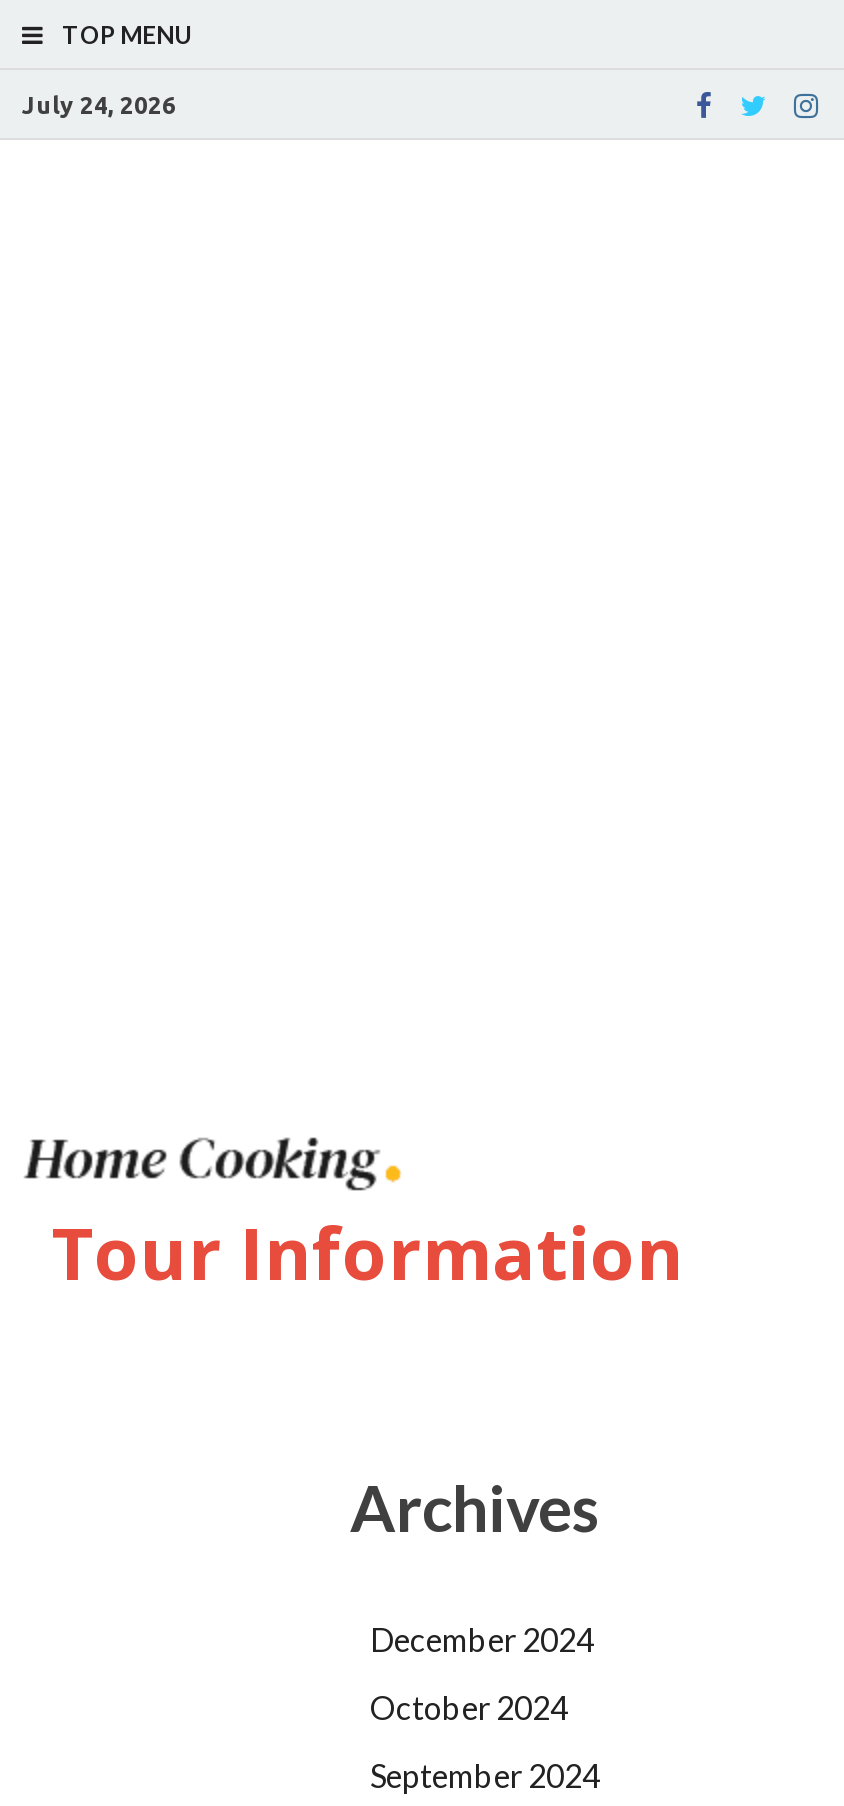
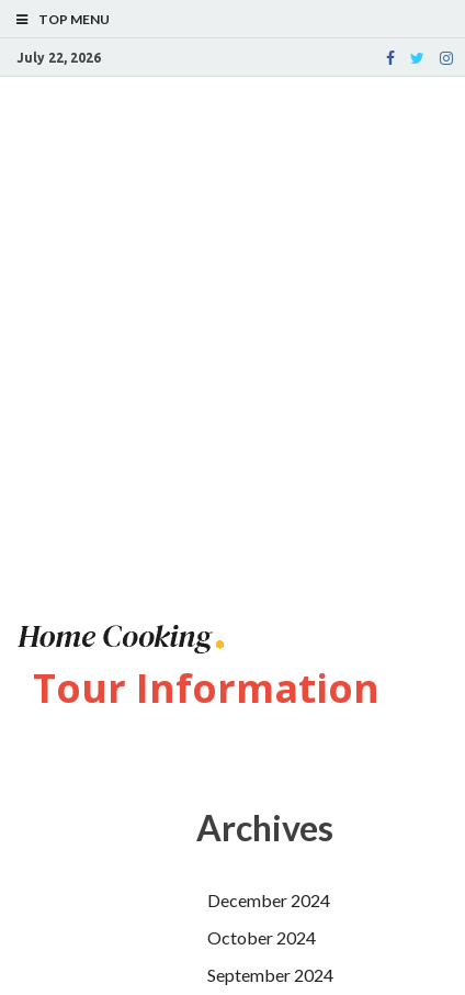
[22,91,176,117] July 24, 2026 -> [16,50,101,64] July 22, 2026

